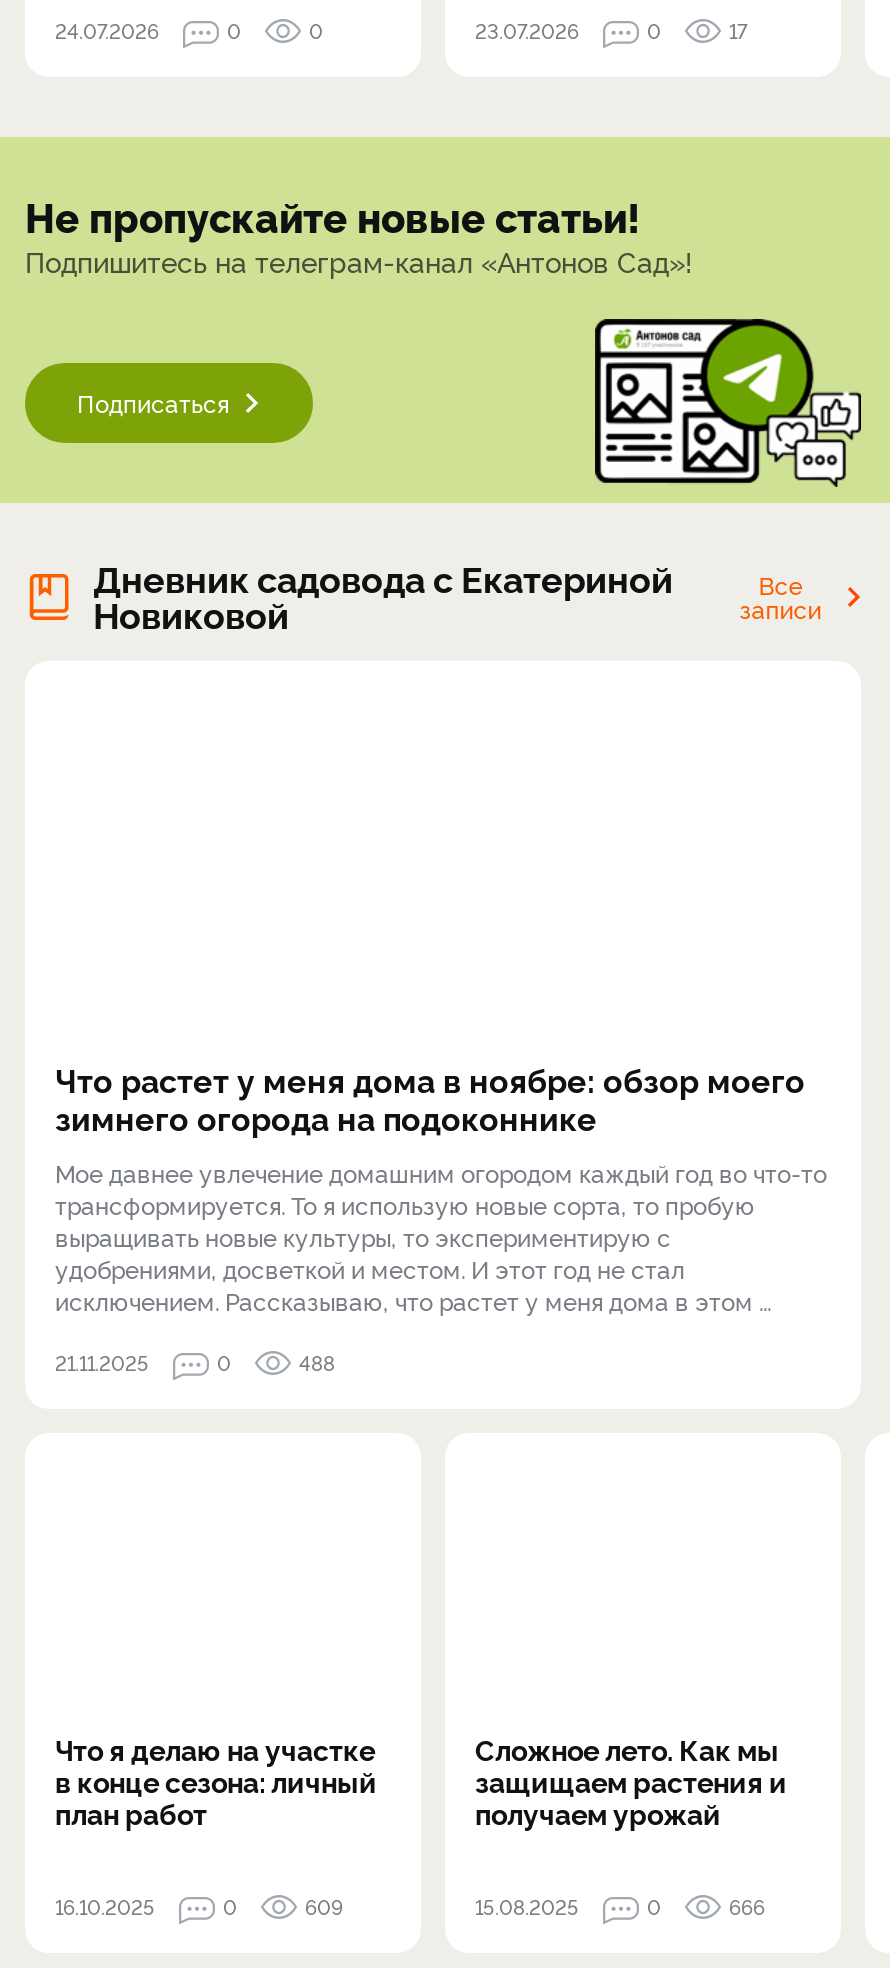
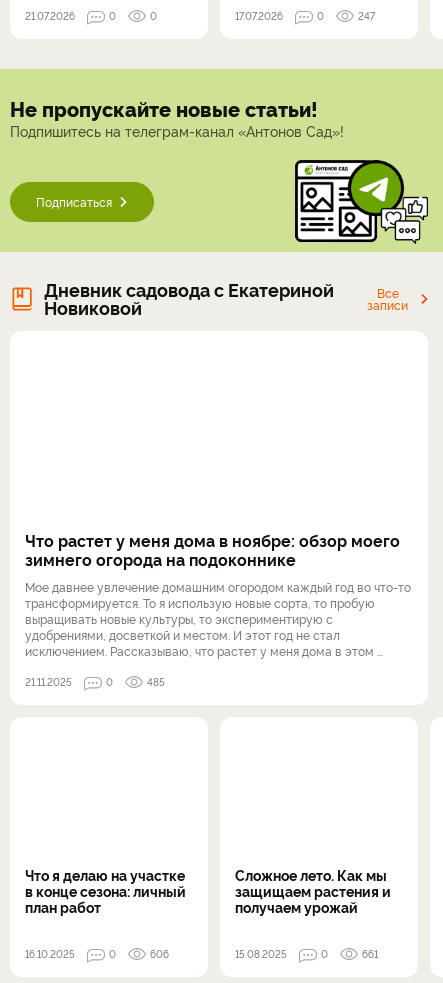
[55,18,159,44] 24.07.2026 -> [25,9,75,22] 21.07.2026
[475,18,579,44] 23.07.2026 -> [235,9,283,22] 17.07.2026
[729,18,747,44] 17 -> [358,9,375,22] 247
[299,1350,335,1376] 488 -> [147,675,165,688] 485
[305,1894,343,1920] 609 -> [150,947,169,960] 606
[729,1894,765,1920] 666 -> [362,947,378,960] 661

